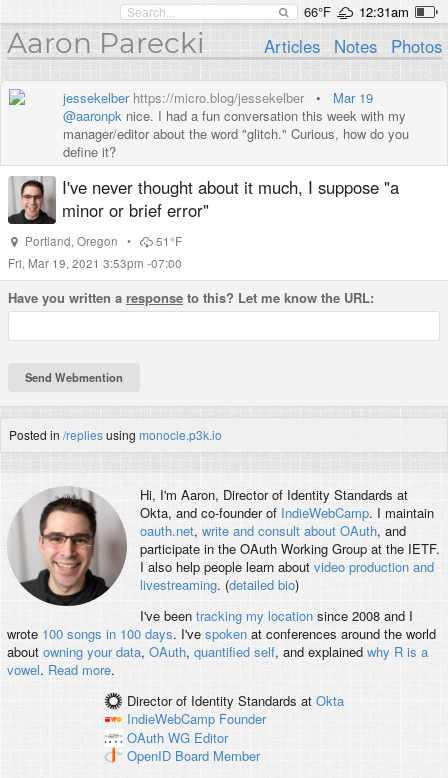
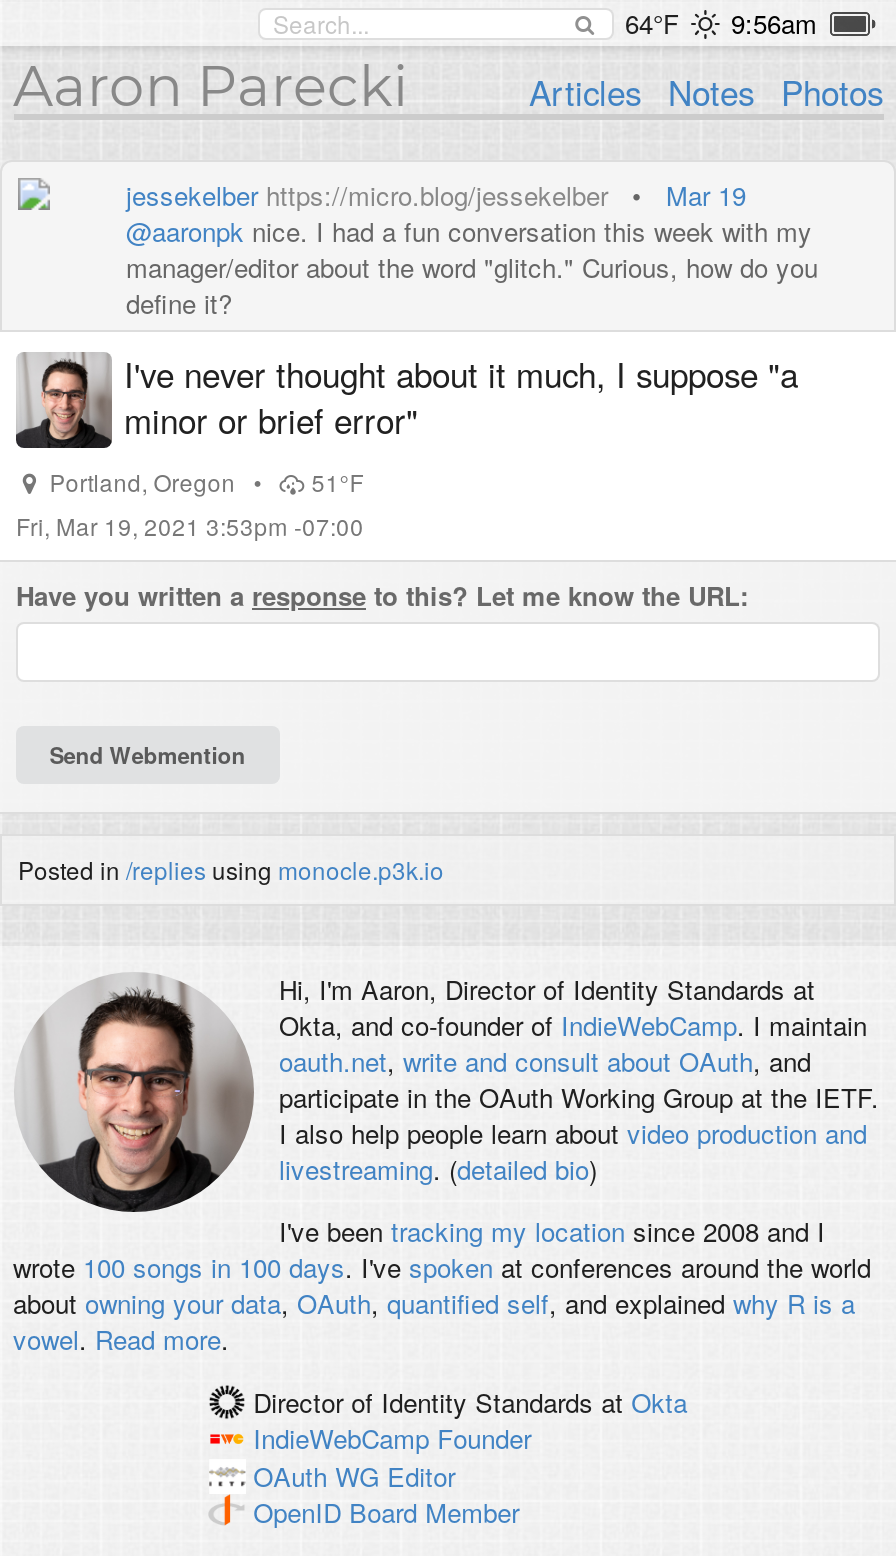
[303,2,408,21] 66°F | 12:31am -> [625,4,817,42] 64°F | 9:56am

